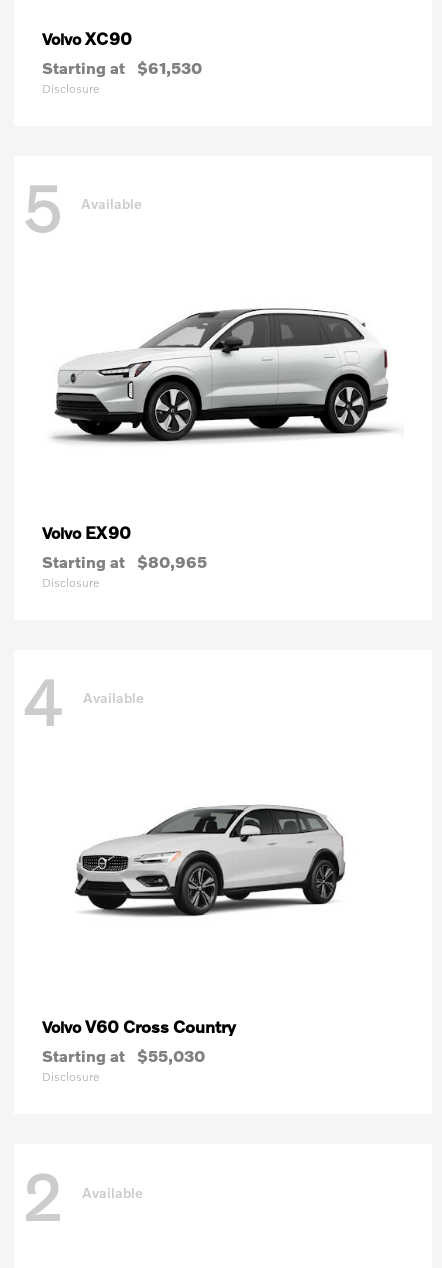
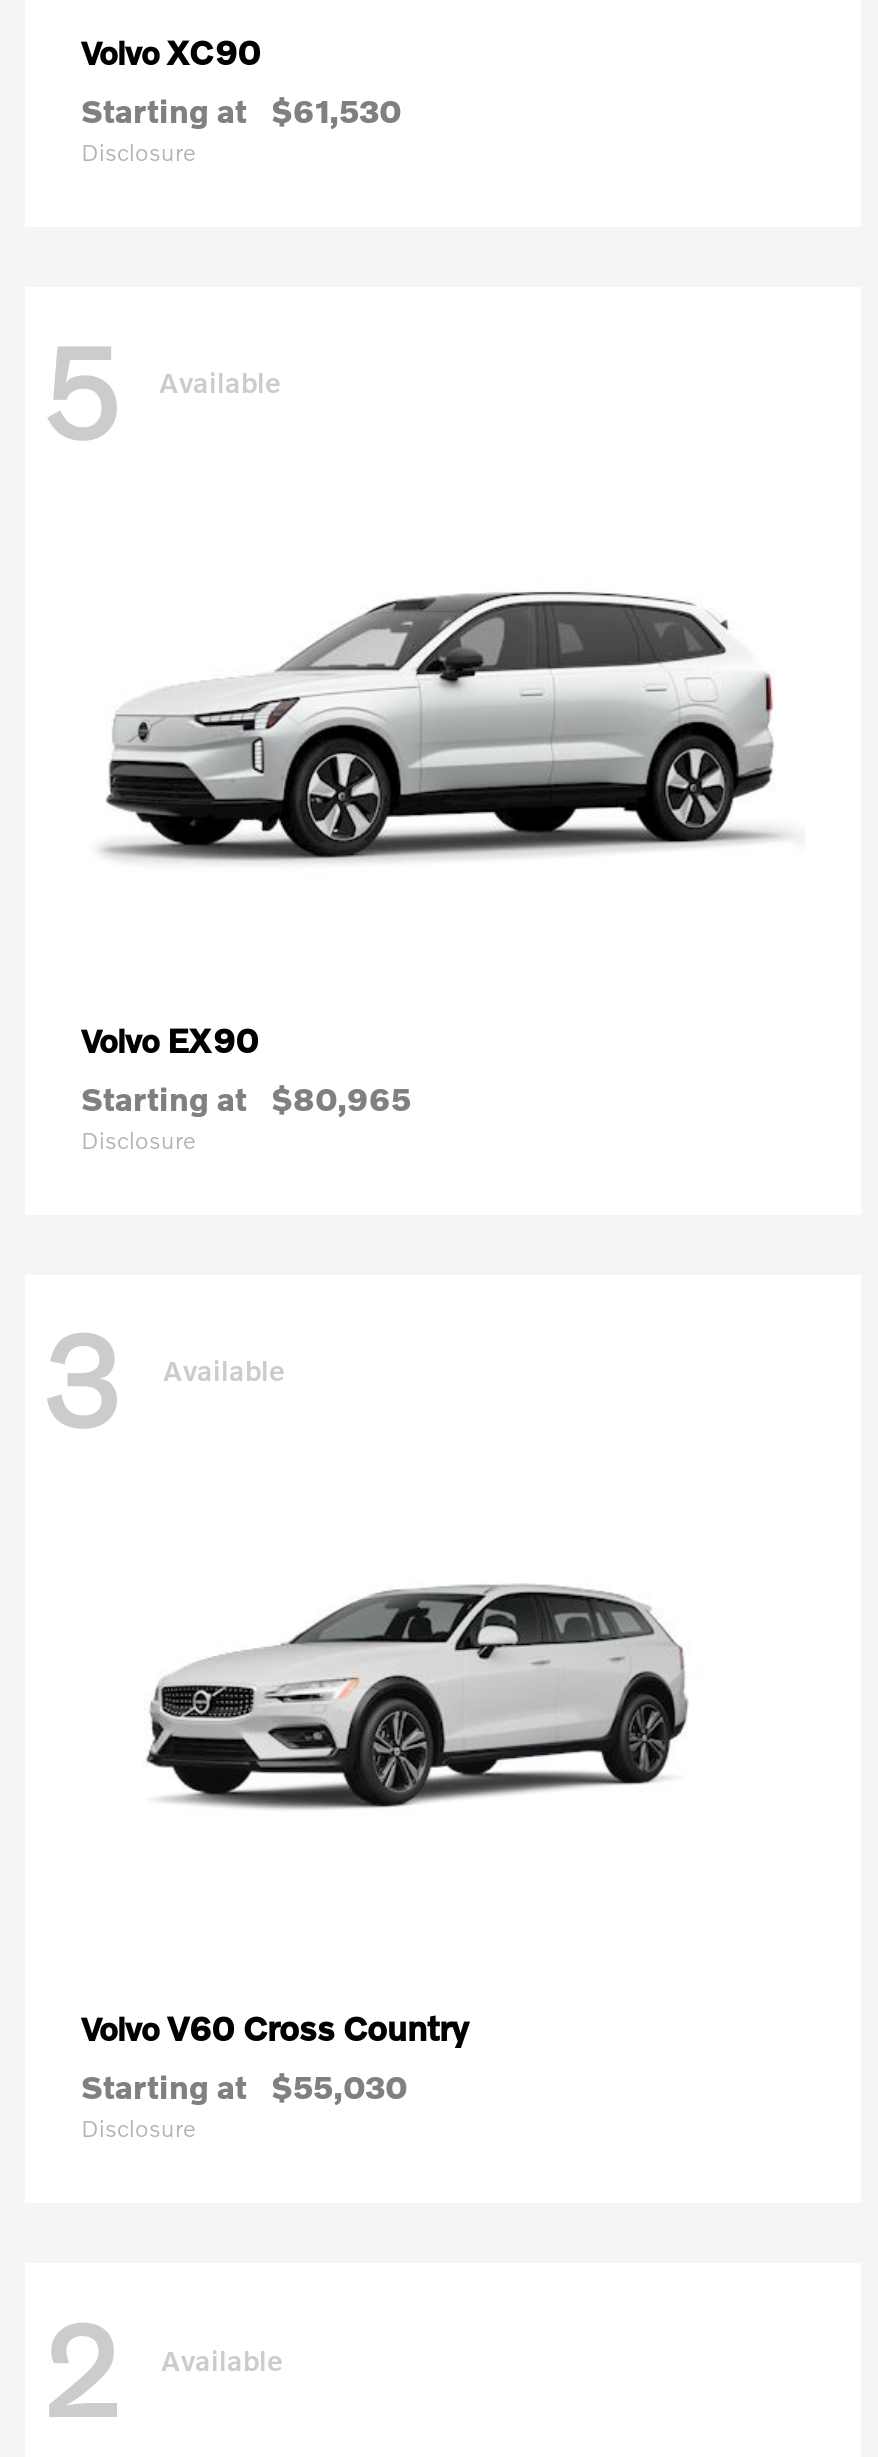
[22,663,144,740] 4 Available -> [41,1302,285,1456] 3 Available

